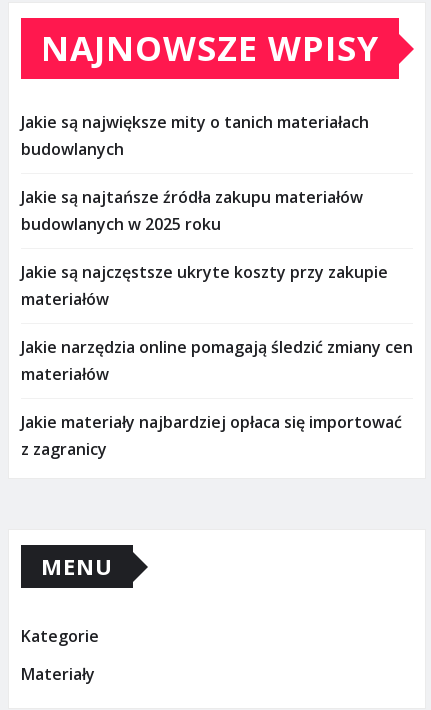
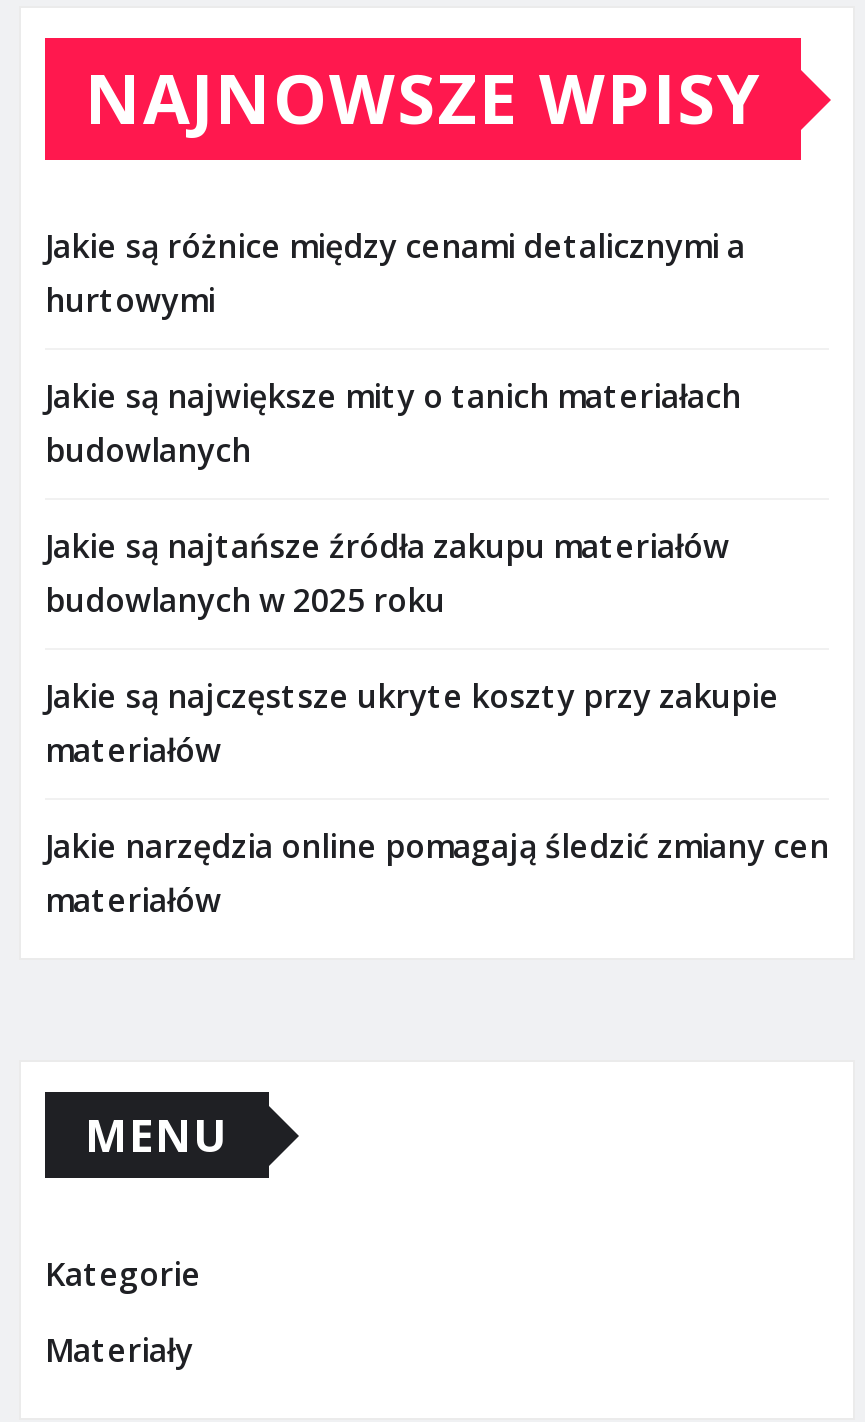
none -> [45,225,745,323] Jakie są różnice między cenami detalicznymi a | hurtowymi
moved [21,111,413,385] -> [45,375,829,923]: Jakie są największe mity o tanich materiałach | budowlanych | Jakie są najtańsze źródła zakupu materiałów | budowlanych w 2025 roku | Jakie są najczęstsze ukryte koszty przy zakupie | materiałów | Jakie narzędzia online pomagają śledzić zmiany cen | materiałów
[21,411,402,460] Jakie materiały najbardziej opłaca się importować | z zagranicy -> none

